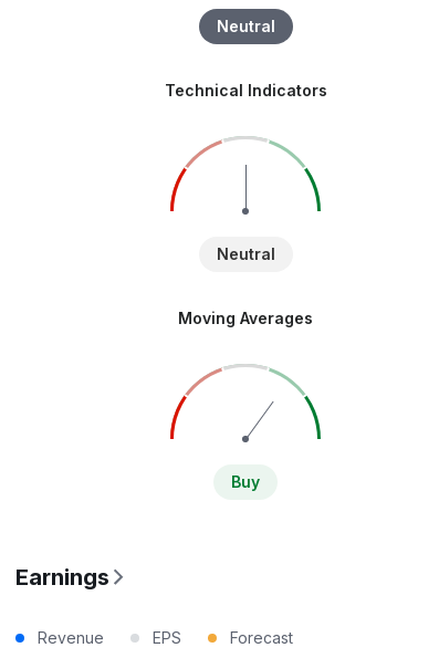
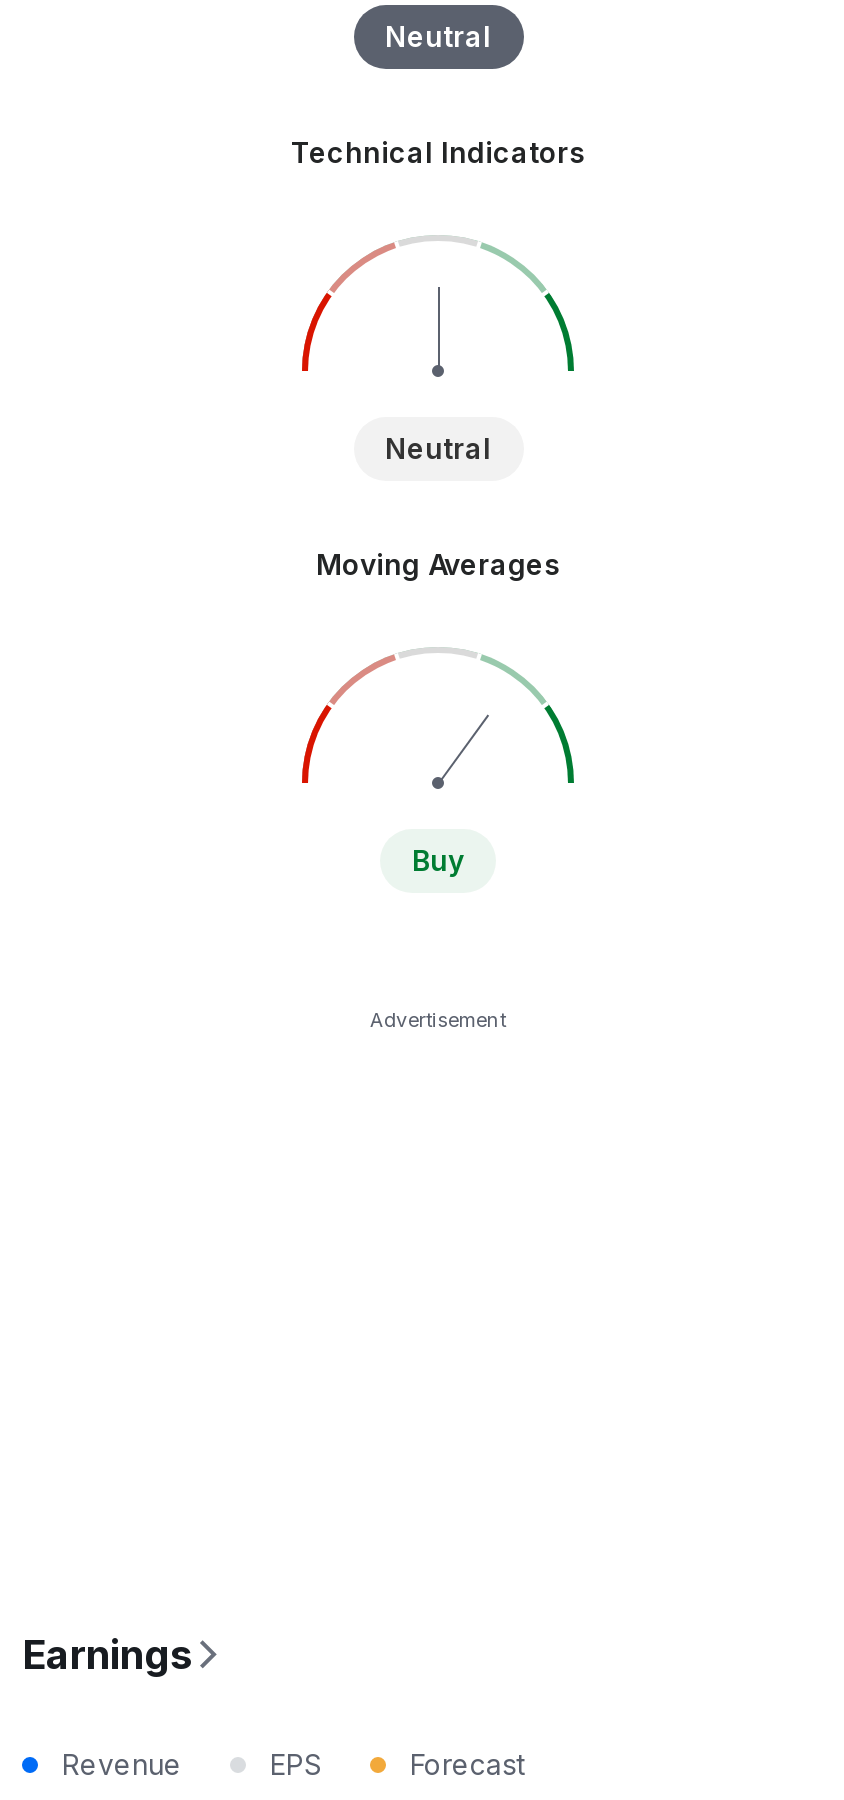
none -> [370,1007,506,1031] Advertisement

